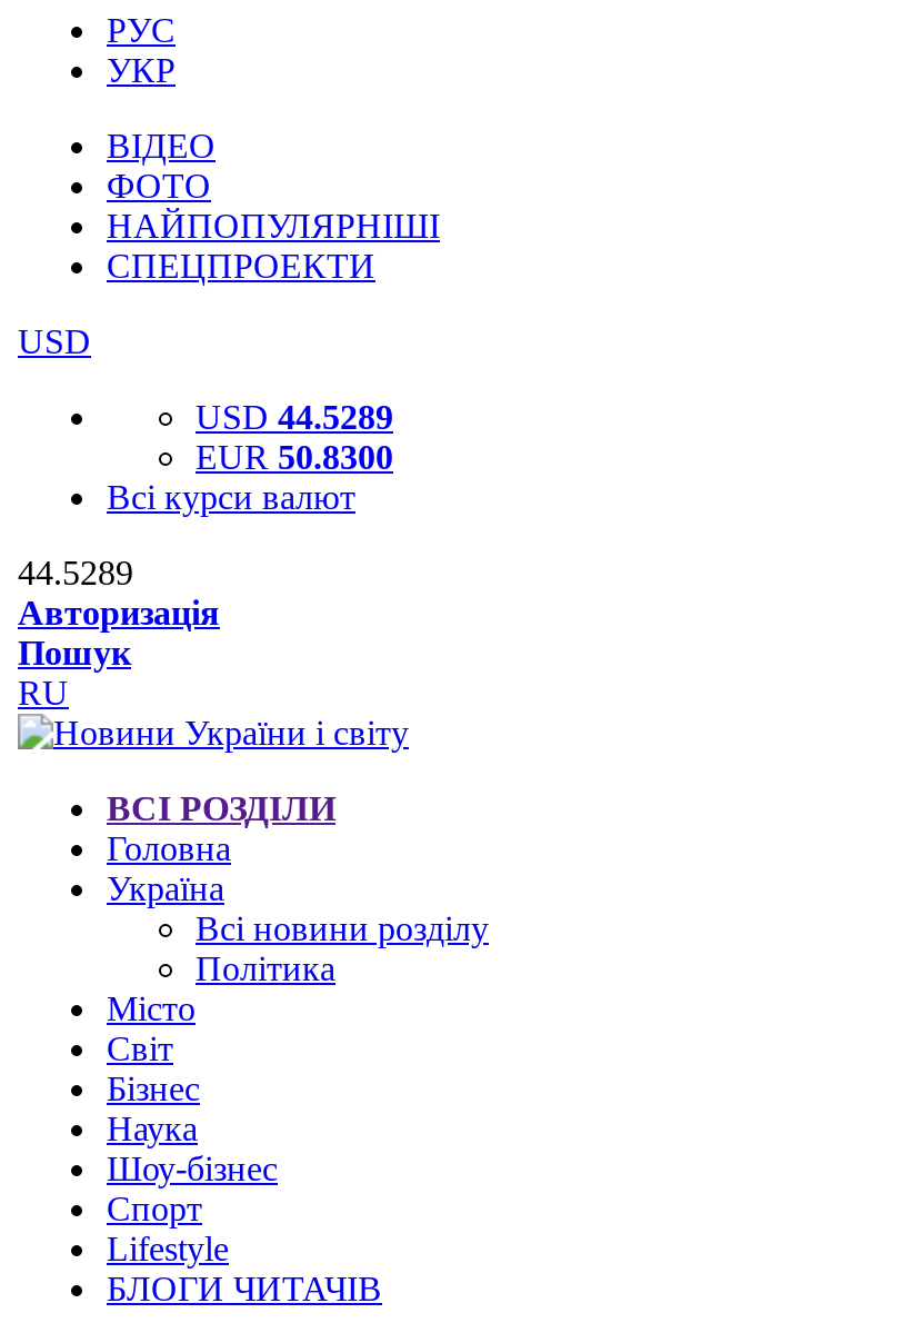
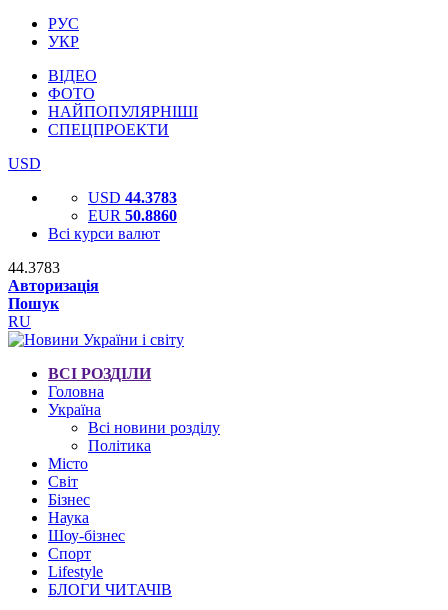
[196,398,393,436] USD 44.5289 -> [88,189,177,206] USD 44.3783
[196,438,393,476] EUR 50.8300 -> [88,207,177,224] EUR 50.8860
[18,554,133,591] 44.5289 -> [8,259,60,276] 44.3783

